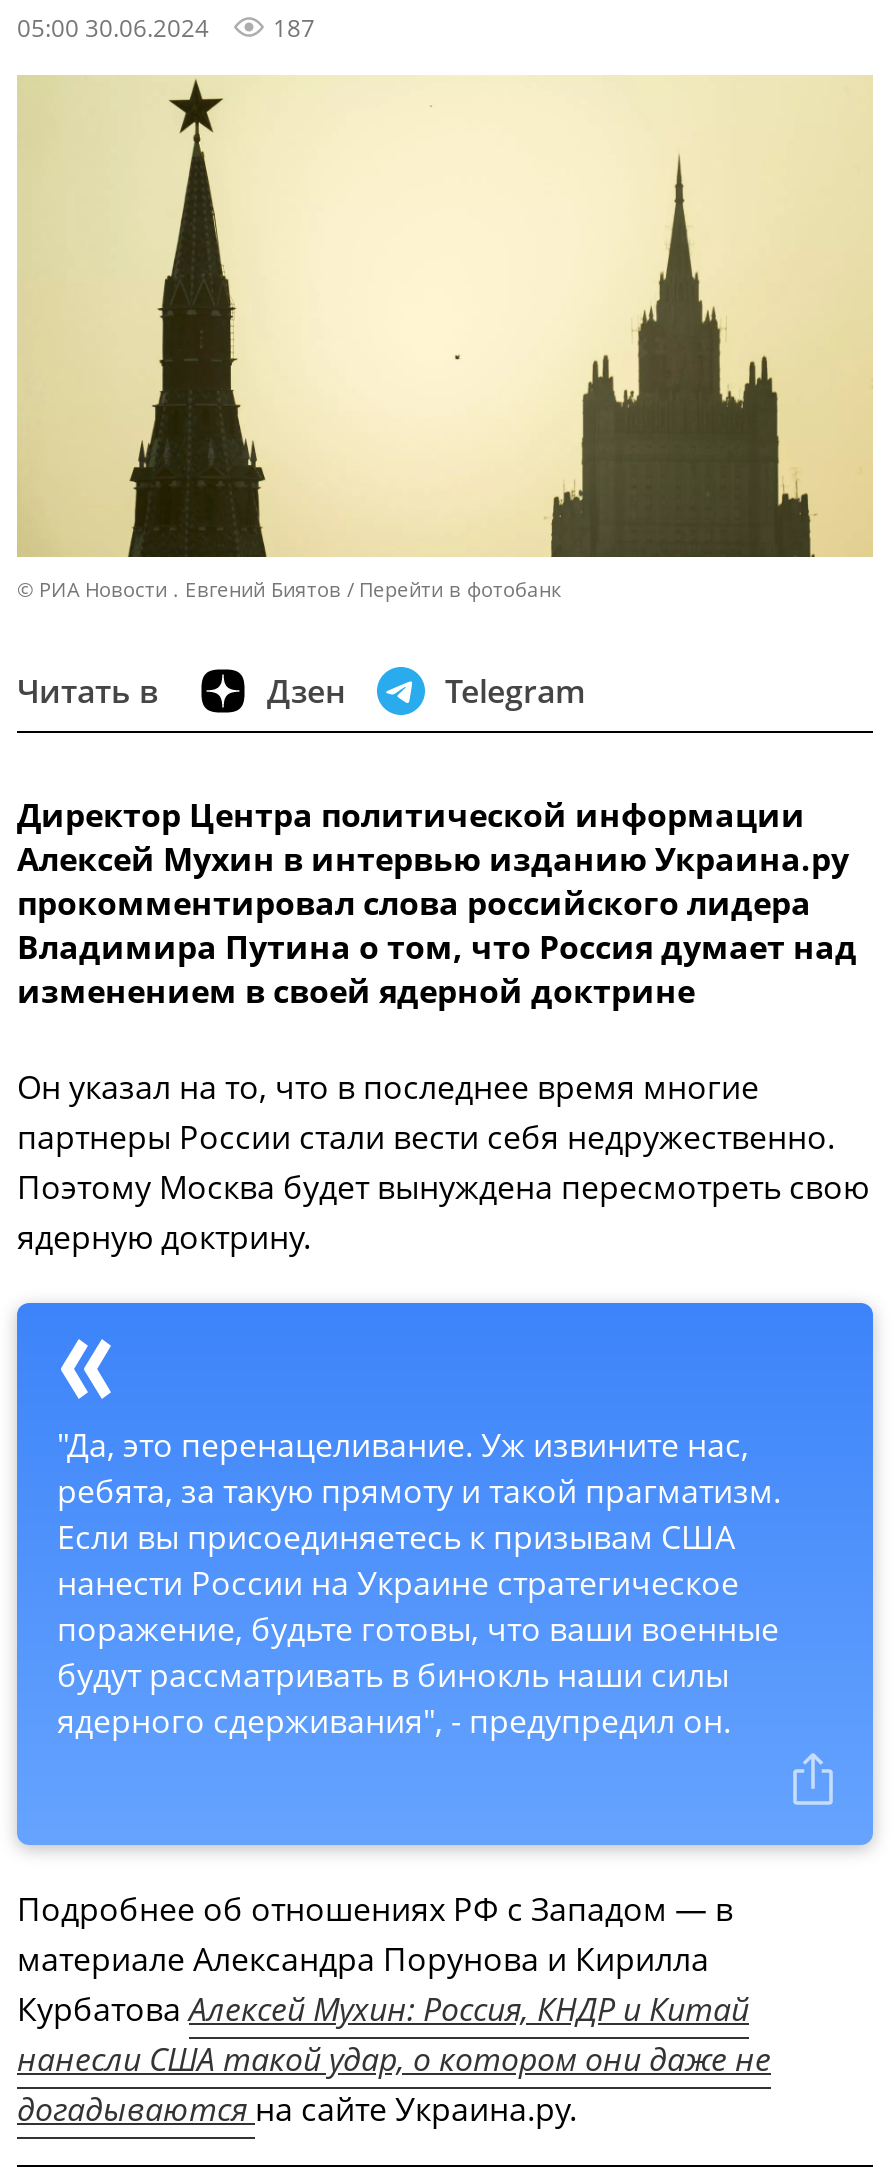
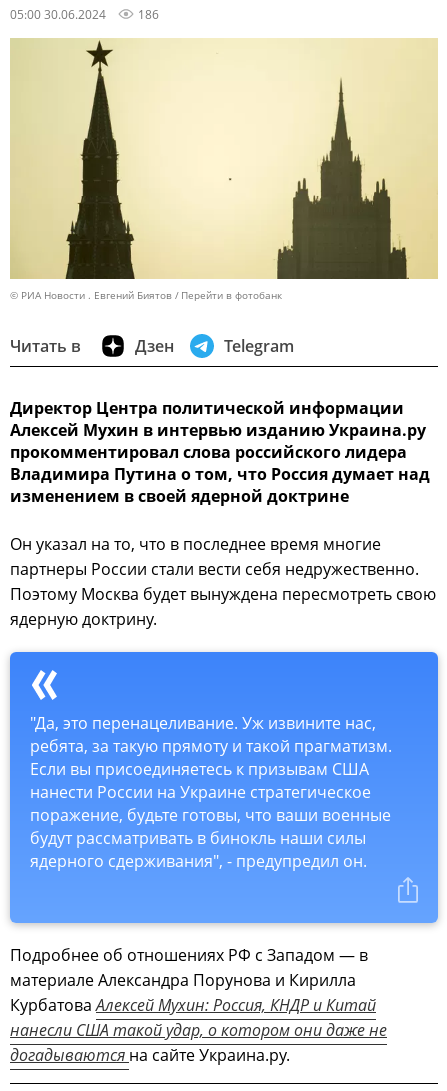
[17,11,315,43] 05:00 30.06.2024 187 -> [10,6,159,22] 05:00 30.06.2024 186

